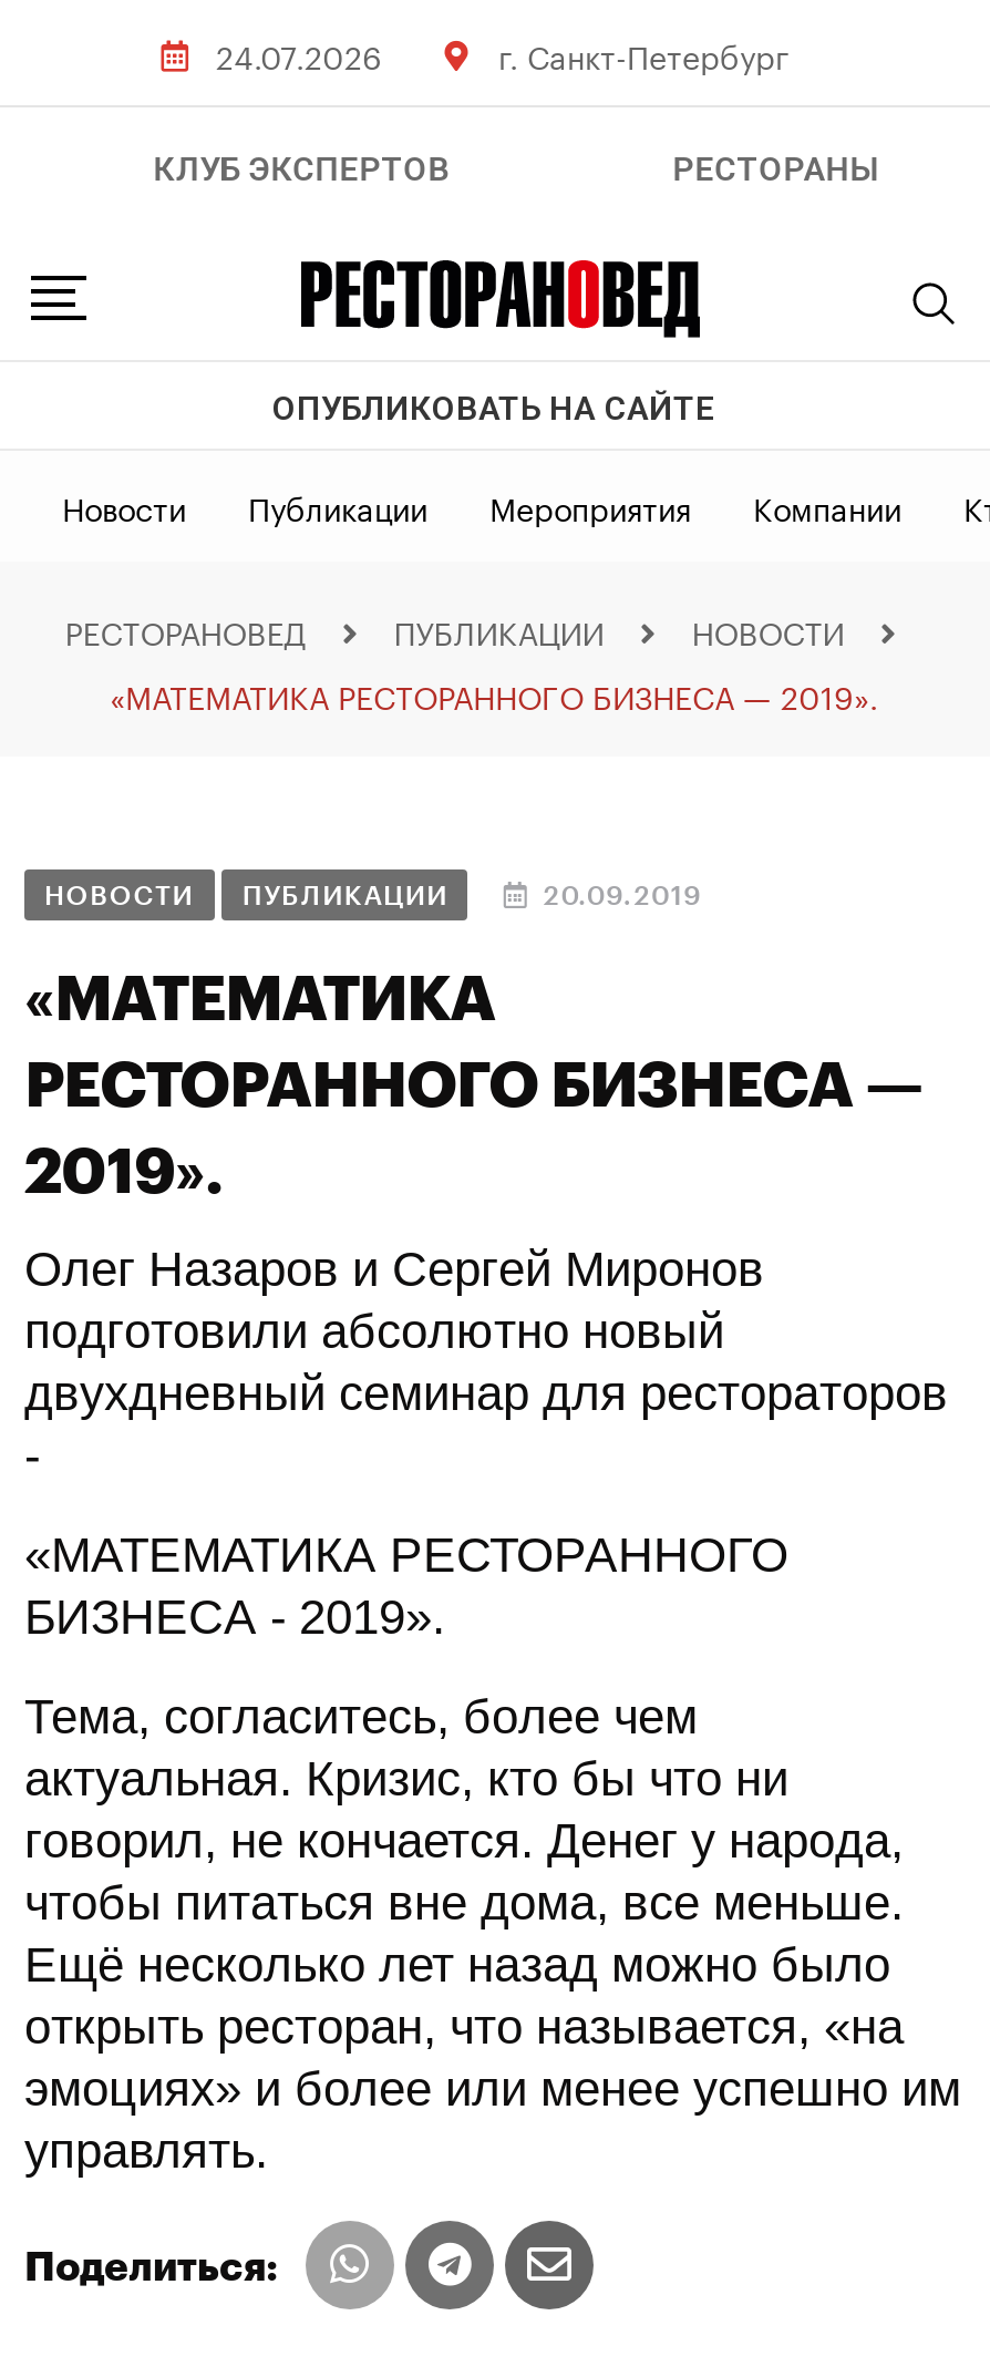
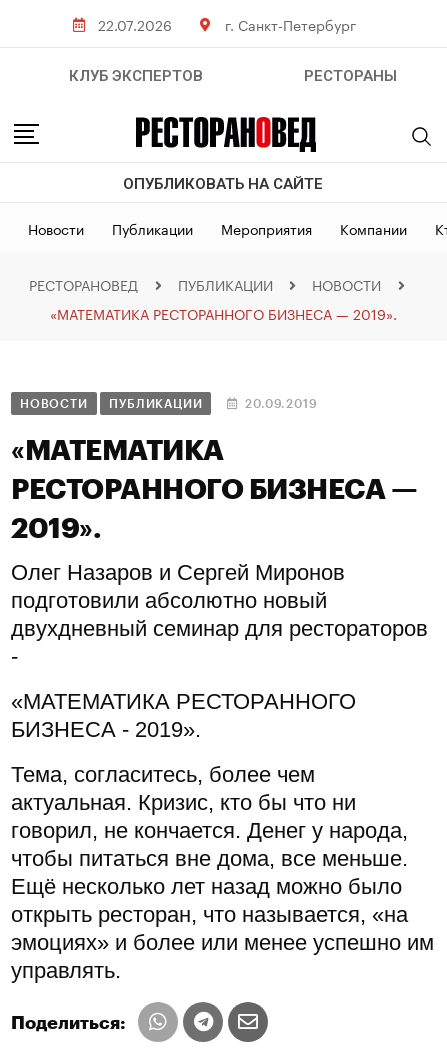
[216,29,382,78] 24.07.2026 -> [98,12,172,34] 22.07.2026

